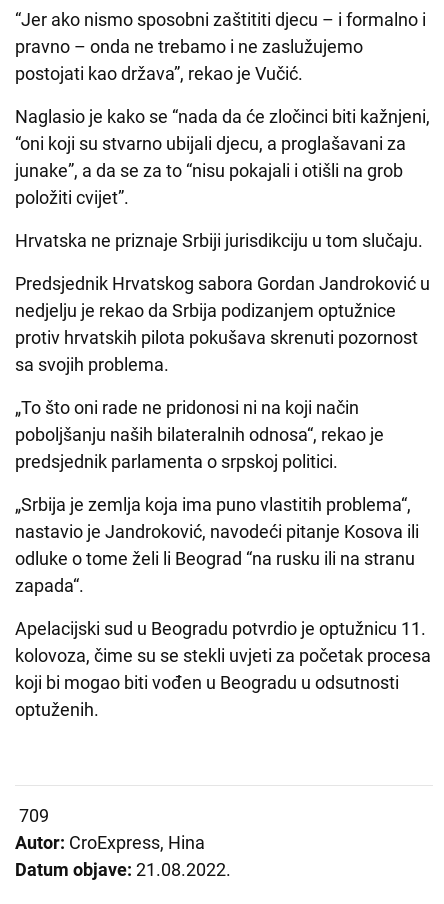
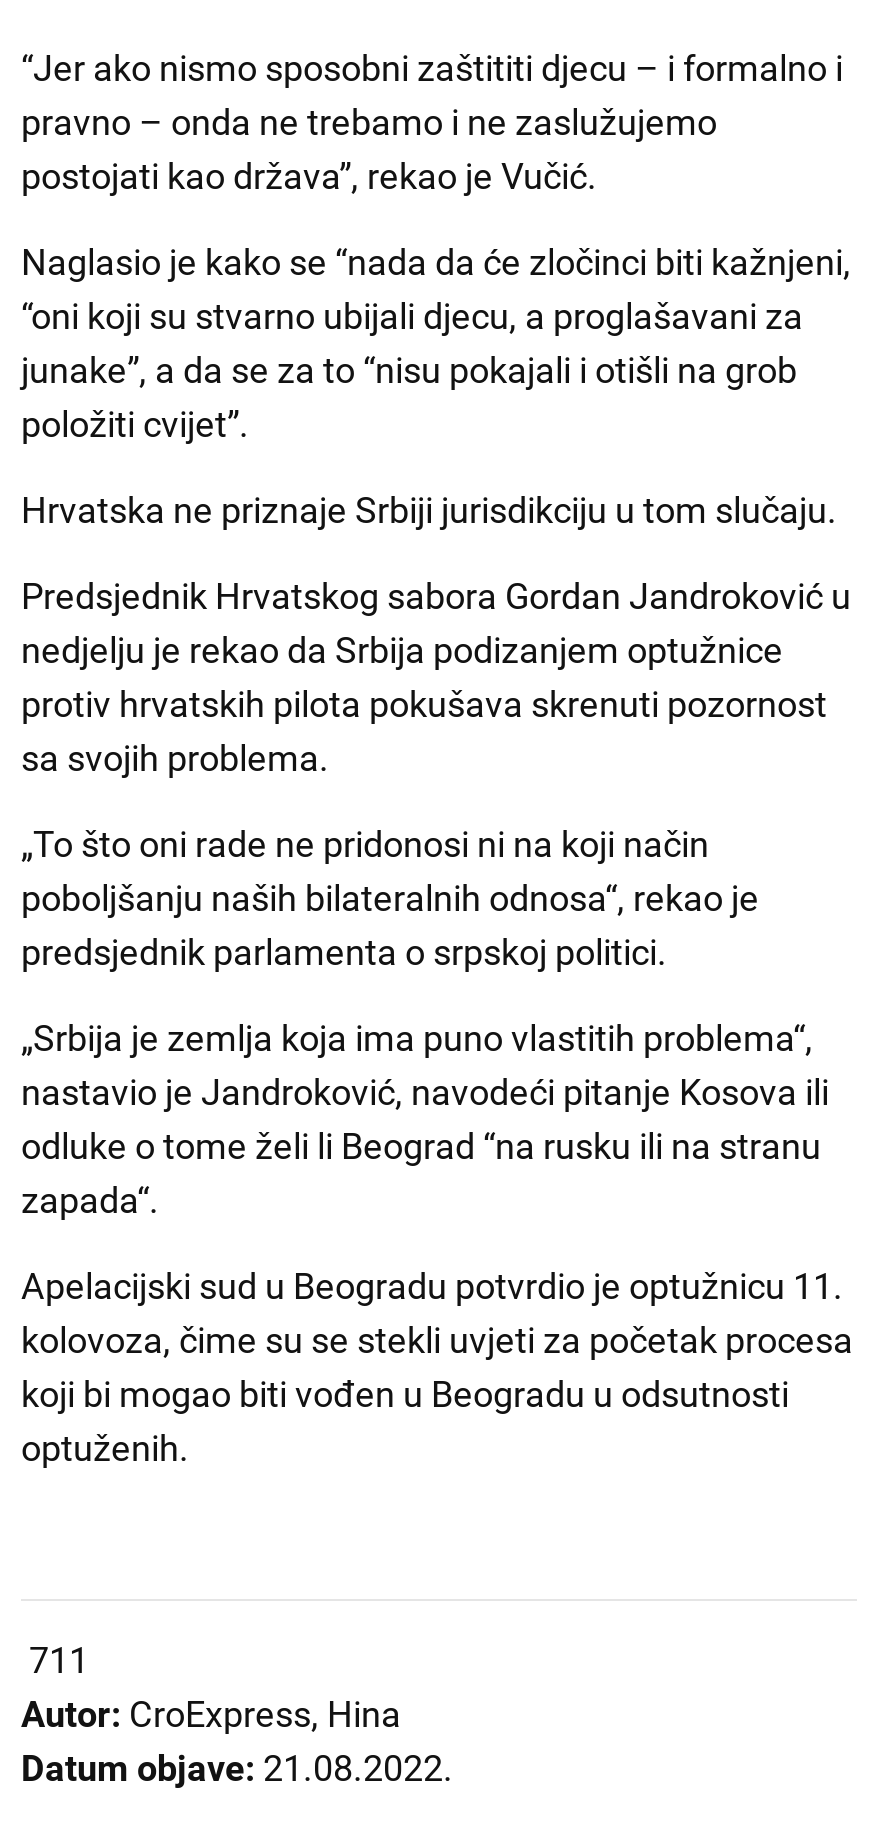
[19,805,49,826] 709 -> [29,1640,89,1682] 711

